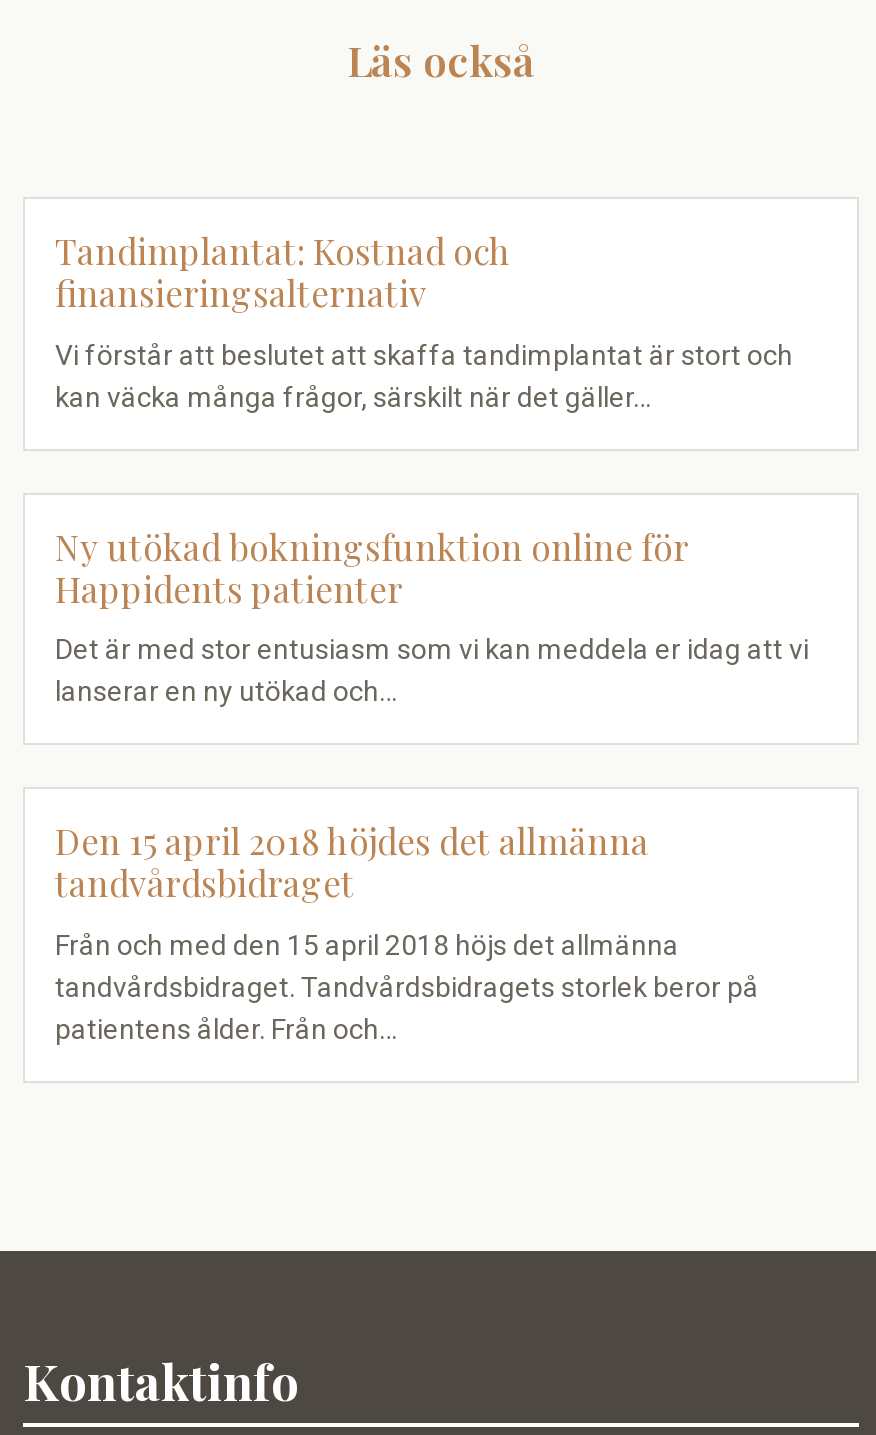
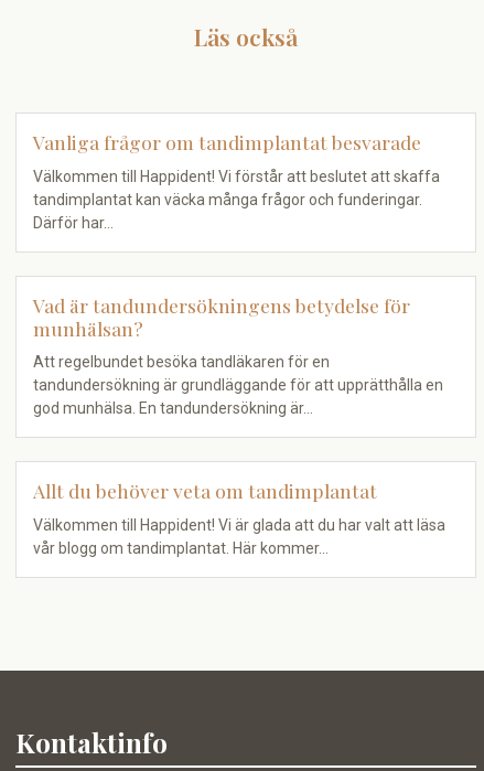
[55,227,511,315] Tandimplantat: Kostnad och | finansieringsalternativ -> [33,129,421,154] Vanliga frågor om tandimplantat besvarade
[55,338,793,412] Vi förstår att beslutet att skaffa tandimplantat är stort och | kan väcka många frågor, särskilt när det gäller… -> [33,167,440,231] Välkommen till Happident! Vi förstår att beslutet att skaffa | tandimplantat kan väcka många frågor och funderingar. | Därför har…
[55,522,689,610] Ny utökad bokningsfunktion online för | Happidents patienter -> [33,292,410,340] Vad är tandundersökningens betydelse för | munhälsan?
[55,633,809,707] Det är med stor entusiasm som vi kan meddela er idag att vi | lanserar en ny utökad och… -> [33,353,443,417] Att regelbundet besöka tandläkaren för en | tandundersökning är grundläggande för att upprätthålla en | god munhälsa. En tandundersökning är…
[55,817,649,905] Den 15 april 2018 höjdes det allmänna | tandvårdsbidraget -> [33,478,377,503] Allt du behöver veta om tandimplantat
[55,928,759,1044] Från och med den 15 april 2018 höjs det allmänna | tandvårdsbidraget. Tandvårdsbidragets storlek beror på | patientens ålder. Från och… -> [33,516,445,556] Välkommen till Happident! Vi är glada att du har valt att läsa | vår blogg om tandimplantat. Här kommer…

